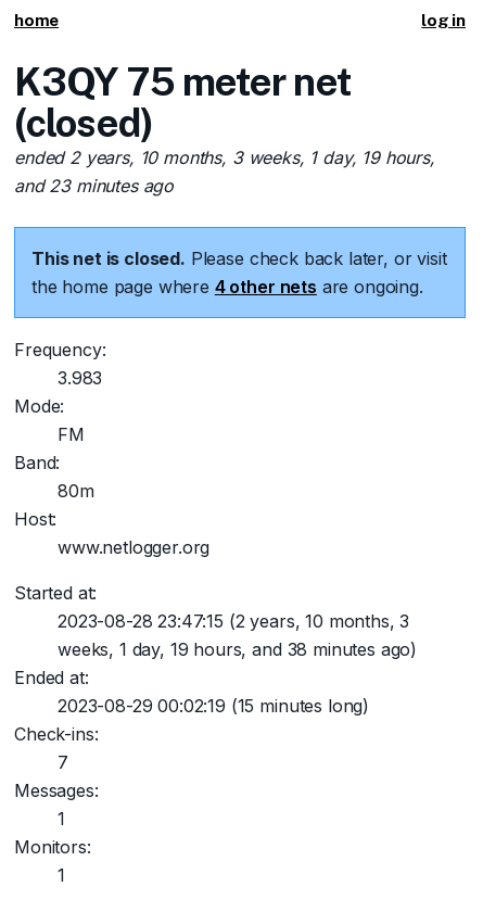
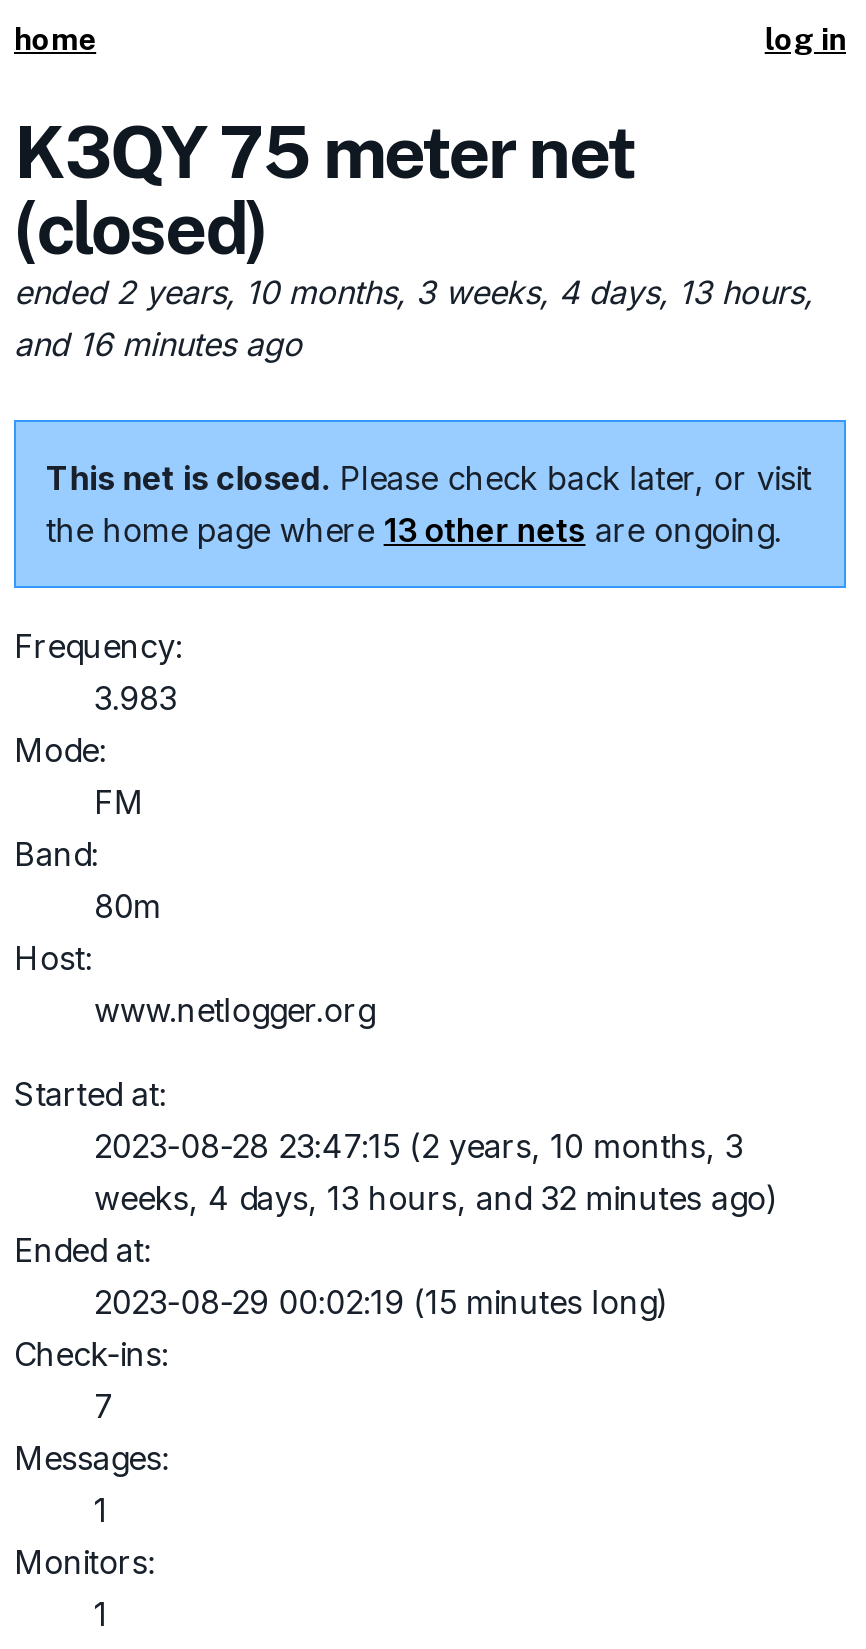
[14,147,435,168] ended 2 years, 10 months, 3 weeks, 1 day, 19 hours, -> [14,272,813,312] ended 2 years, 10 months, 3 weeks, 4 days, 13 hours,
[14,175,174,197] and 23 minutes ago -> [14,324,302,364] and 16 minutes ago
[31,276,423,297] the home page where 4 other nets are ongoing. -> [46,510,781,550] the home page where 13 other nets are ongoing.
[58,638,417,660] weeks, 1 day, 19 hours, and 38 minutes ago) -> [94,1178,778,1218] weeks, 4 days, 13 hours, and 32 minutes ago)

